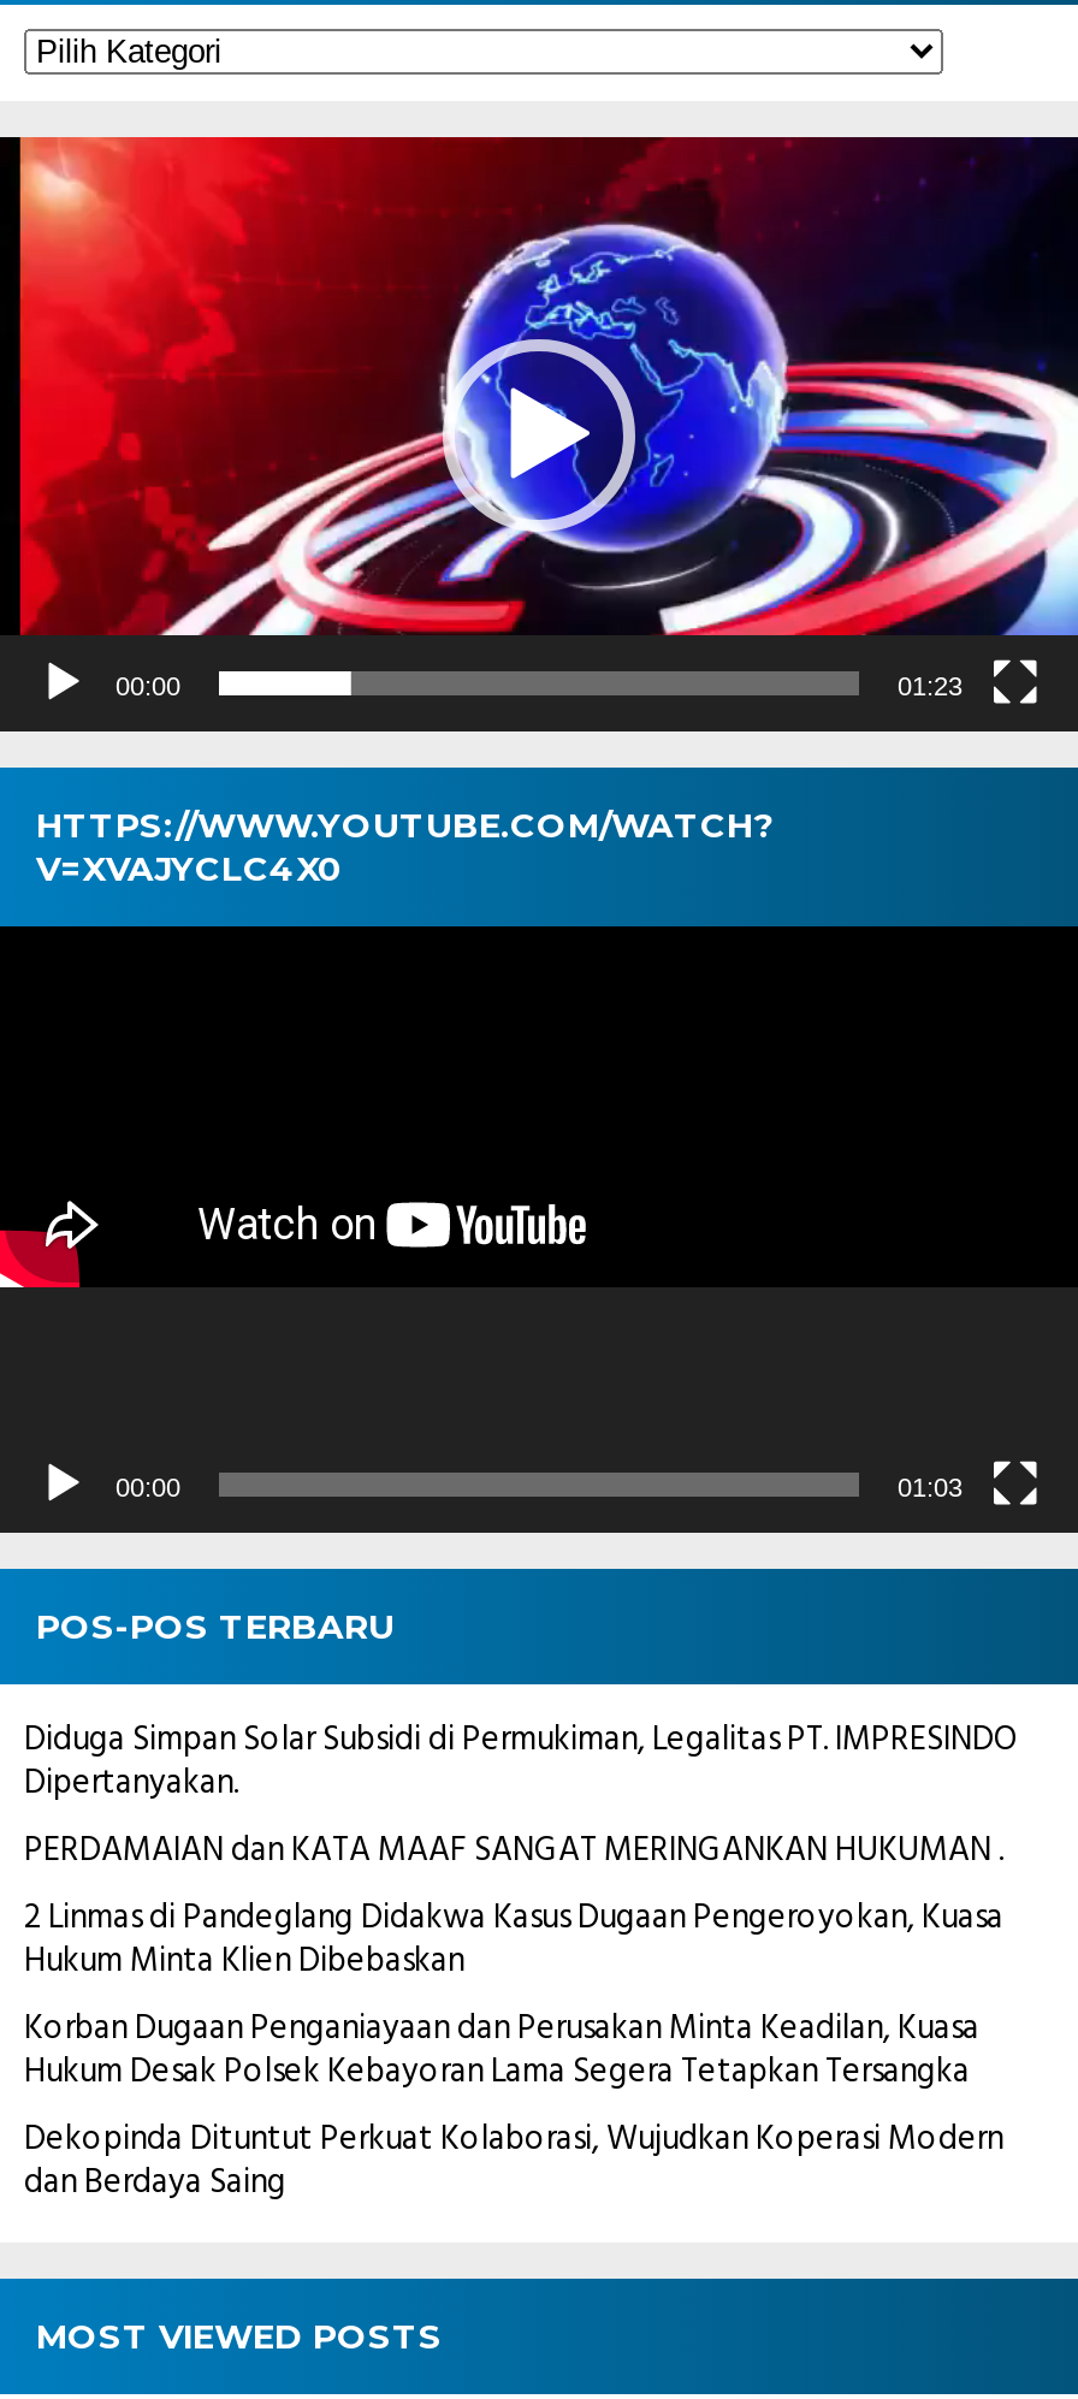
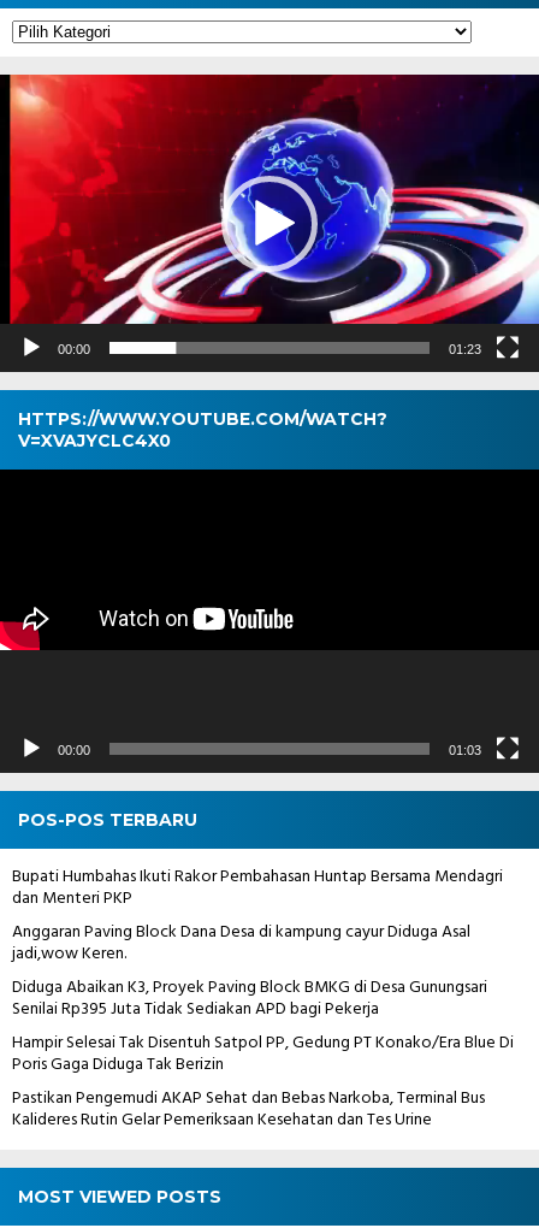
[24,1713,1018,2211] Diduga Simpan Solar Subsidi di Permukiman, Legalitas PT. IMPRESINDO | Dipertanyakan. | PERDAMAIAN dan KATA MAAF SANGAT MERINGANKAN HUKUMAN . | 2 Linmas di Pandeglang Didakwa Kasus Dugaan Pengeroyokan, Kuasa | Hukum Minta Klien Dibebaskan | Korban Dugaan Penganiayaan dan Perusakan Minta Keadilan, Kuasa | Hukum Desak Polsek Kebayoran Lama Segera Tetapkan Tersangka | Dekopinda Dituntut Perkuat Kolaborasi, Wujudkan Koperasi Modern | dan Berdaya Saing -> [12,863,514,1134] Bupati Humbahas Ikuti Rakor Pembahasan Huntap Bersama Mendagri | dan Menteri PKP | Anggaran Paving Block Dana Desa di kampung cayur Diduga Asal | jadi,wow Keren. | Diduga Abaikan K3, Proyek Paving Block BMKG di Desa Gunungsari | Senilai Rp395 Juta Tidak Sediakan APD bagi Pekerja | Hampir Selesai Tak Disentuh Satpol PP, Gedung PT Konako/Era Blue Di | Poris Gaga Diduga Tak Berizin | Pastikan Pengemudi AKAP Sehat dan Bebas Narkoba, Terminal Bus | Kalideres Rutin Gelar Pemeriksaan Kesehatan dan Tes Urine

